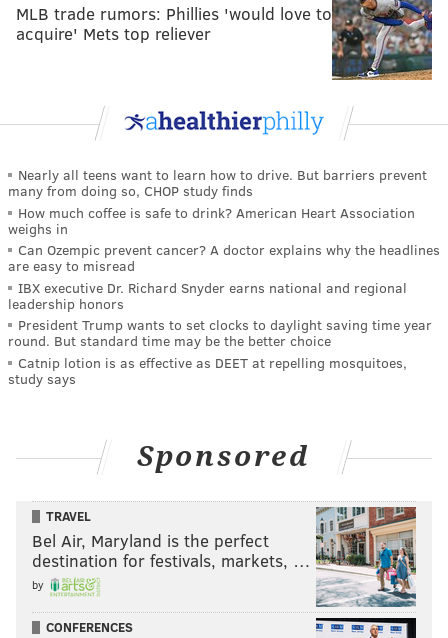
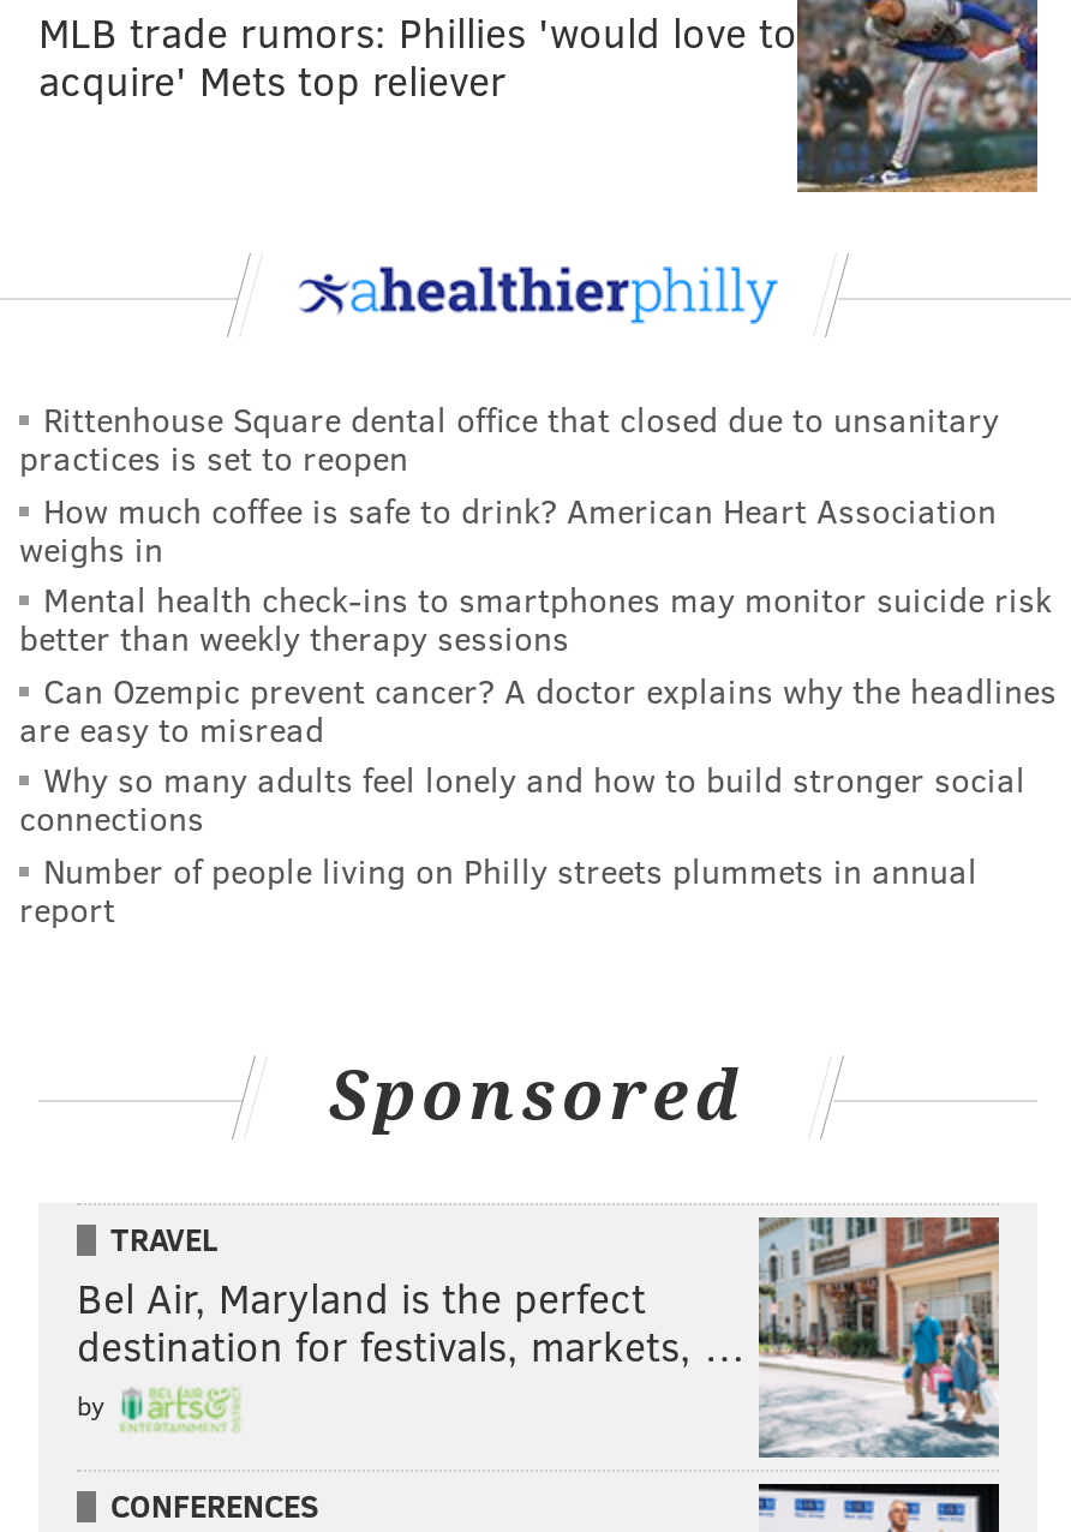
[8,165,427,200] Nearly all teens want to learn how to drive. But barriers prevent | many from doing so, CHOP study finds -> [19,396,999,480] Rittenhouse Square dental office that closed due to unsanitary | practices is set to reopen
none -> [19,577,1052,661] Mental health check-ins to smartphones may monitor suicide risk | better than weekly therapy sessions
moved [8,240,440,275] -> [19,667,1057,751]: Can Ozempic prevent cancer? A doctor explains why the headlines | are easy to misread
[8,278,432,388] IBX executive Dr. Richard Snyder earns national and regional | leadership honors | President Trump wants to set clocks to daylight saving time year | round. But standard time may be the better choice | Catnip lotion is as effective as DEET at repelling mosquitoes, | study says -> [19,757,1025,932] Why so many adults feel lonely and how to build stronger social | connections | Number of people living on Philly streets plummets in annual | report

